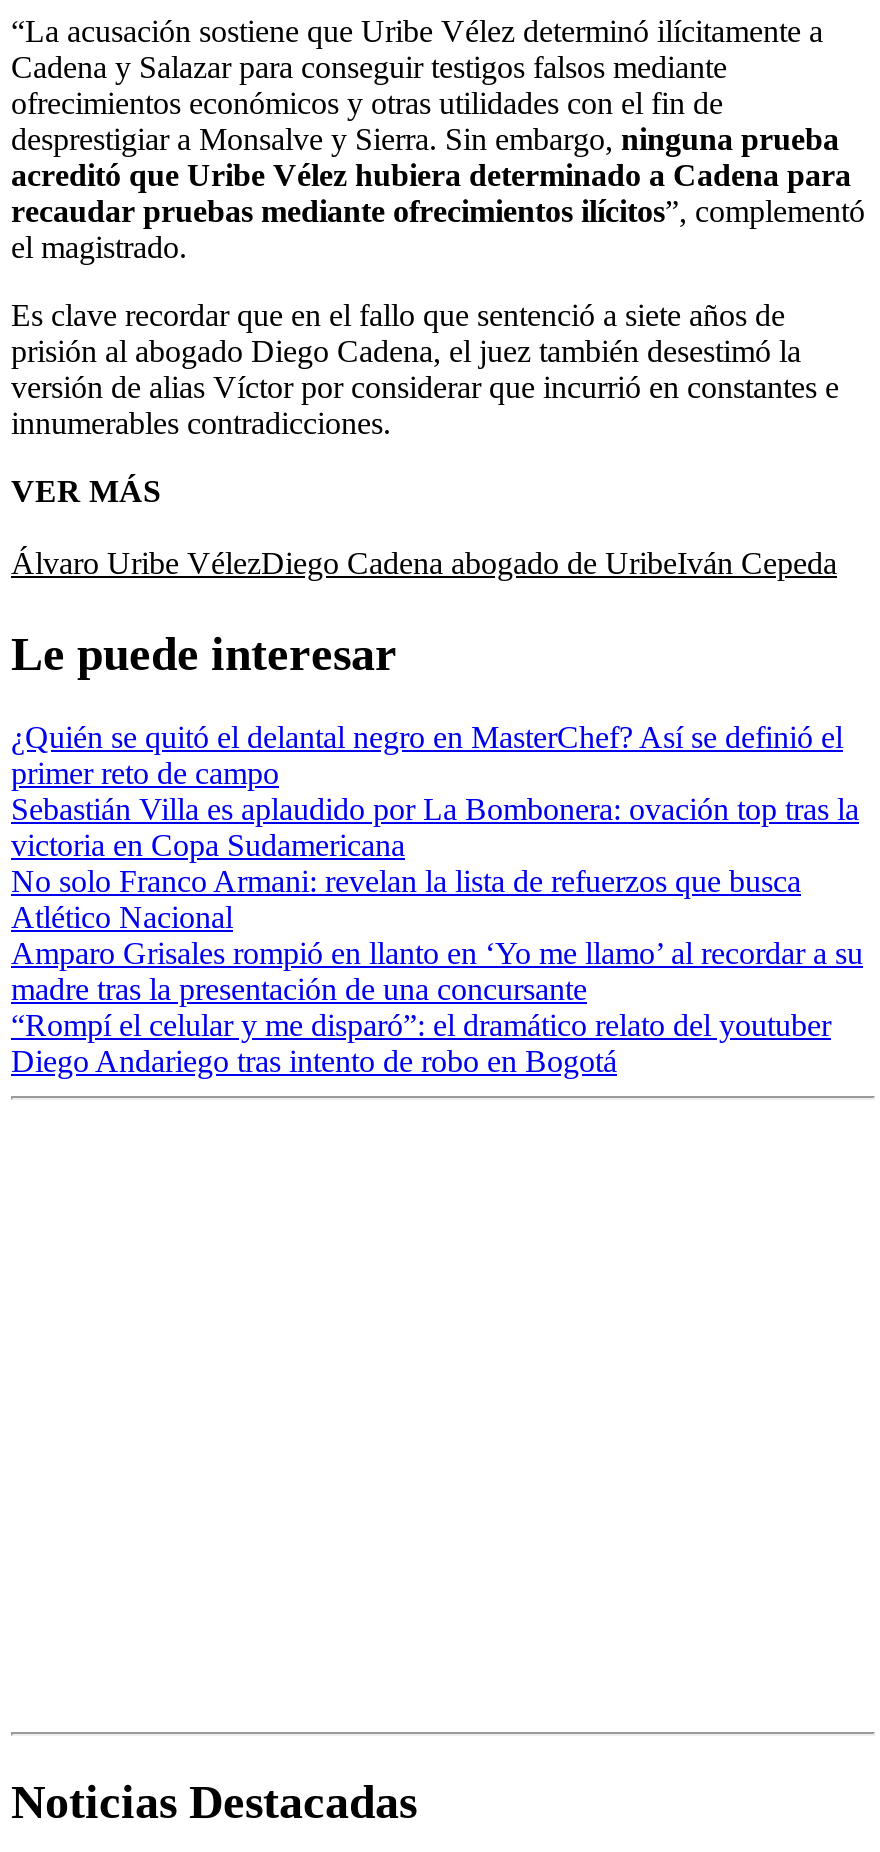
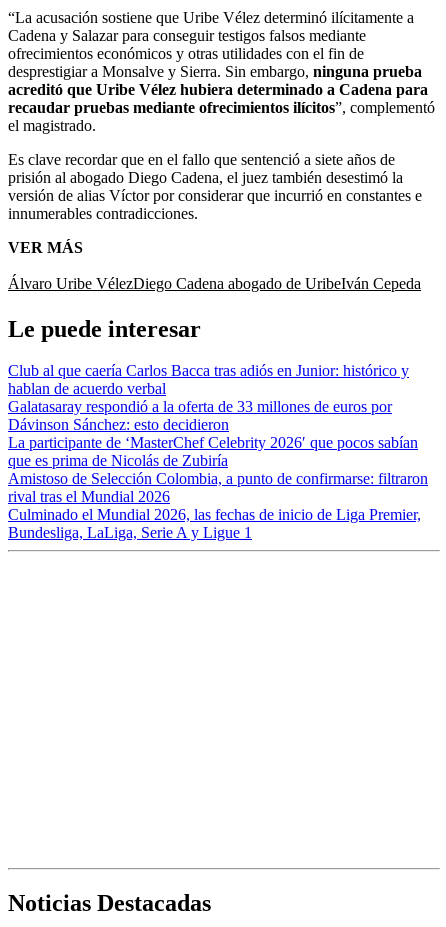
[11,721,863,1079] ¿Quién se quitó el delantal negro en MasterChef? Así se definió el | primer reto de campo | Sebastián Villa es aplaudido por La Bombonera: ovación top tras la | victoria en Copa Sudamericana | No solo Franco Armani: revelan la lista de refuerzos que busca | Atlético Nacional | Amparo Grisales rompió en llanto en ‘Yo me llamo’ al recordar a su | madre tras la presentación de una concursante | “Rompí el celular y me disparó”: el dramático relato del youtuber | Diego Andariego tras intento de robo en Bogotá -> [8,362,428,541] Club al que caería Carlos Bacca tras adiós en Junior: histórico y | hablan de acuerdo verbal | Galatasaray respondió a la oferta de 33 millones de euros por | Dávinson Sánchez: esto decidieron | La participante de ‘MasterChef Celebrity 2026′ que pocos sabían | que es prima de Nicolás de Zubiría | Amistoso de Selección Colombia, a punto de confirmarse: filtraron | rival tras el Mundial 2026 | Culminado el Mundial 2026, las fechas de inicio de Liga Premier, | Bundesliga, LaLiga, Serie A y Ligue 1

